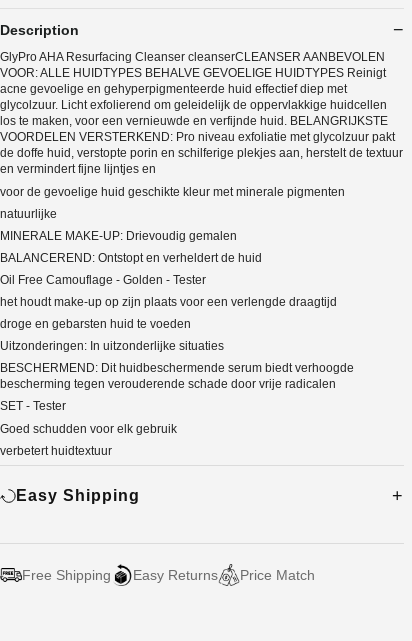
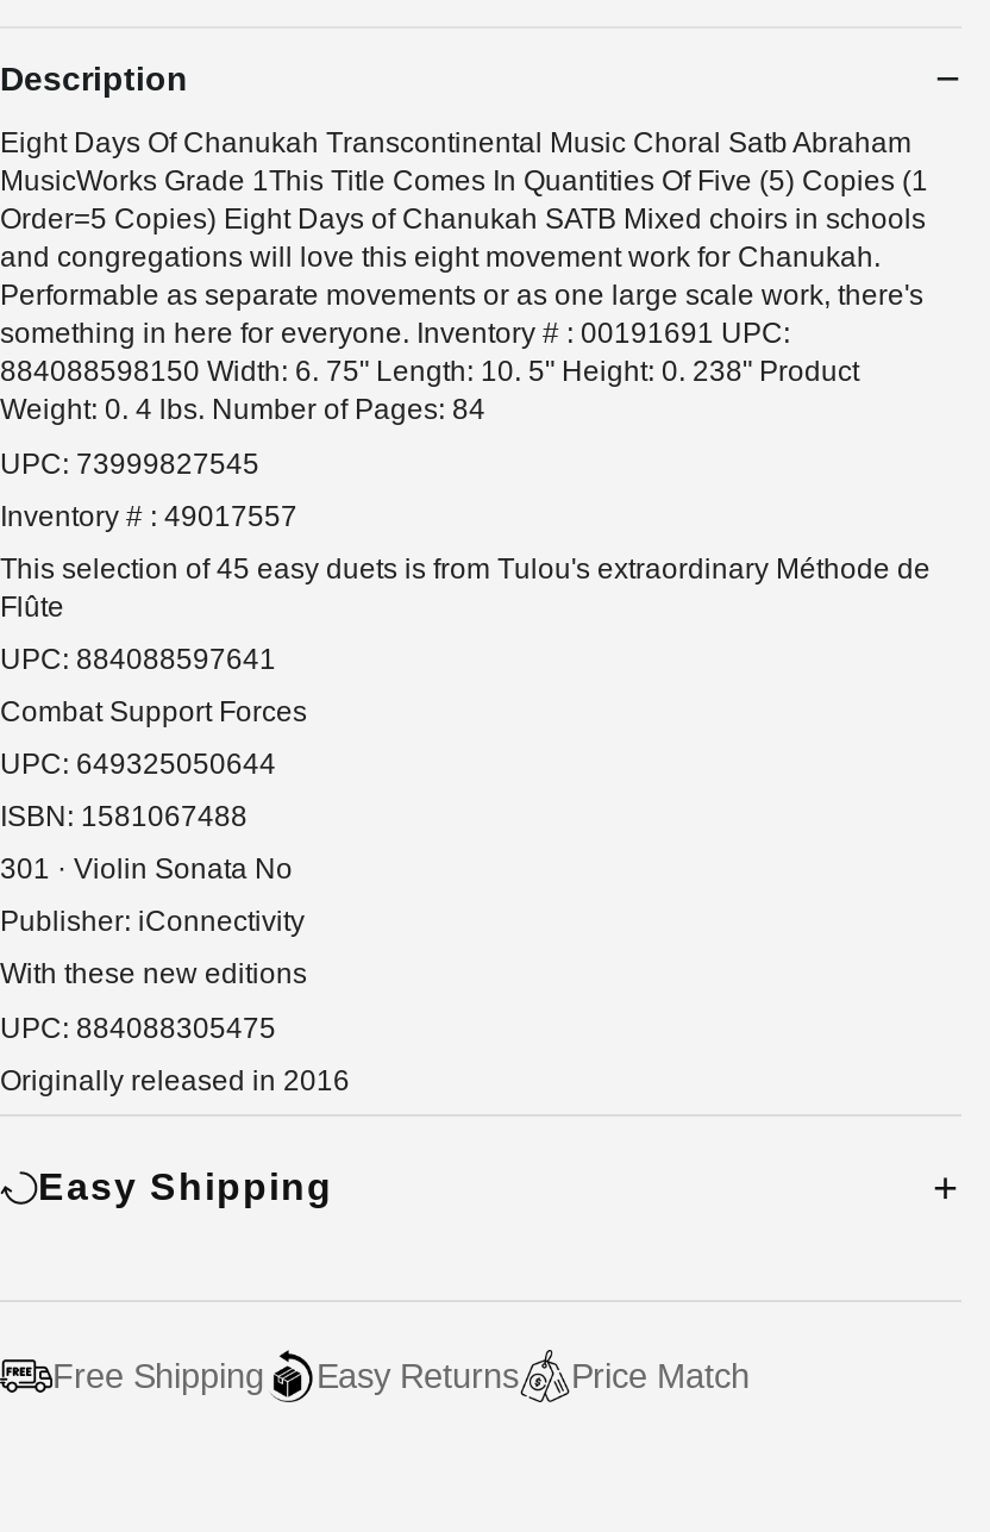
[0,50,403,176] GlyPro AHA Resurfacing Cleanser cleanserCLEANSER AANBEVOLEN | VOOR: ALLE HUIDTYPES BEHALVE GEVOELIGE HUIDTYPES Reinigt | acne gevoelige en gehyperpigmenteerde huid effectief diep met | glycolzuur. Licht exfolierend om geleidelijk de oppervlakkige huidcellen | los te maken, voor een vernieuwde en verfijnde huid. BELANGRIJKSTE | VOORDELEN VERSTERKEND: Pro niveau exfoliatie met glycolzuur pakt | de doffe huid, verstopte porin en schilferige plekjes aan, herstelt de textuur | en vermindert fijne lijntjes en -> [0,127,928,427] Eight Days Of Chanukah Transcontinental Music Choral Satb Abraham | MusicWorks Grade 1This Title Comes In Quantities Of Five (5) Copies (1 | Order=5 Copies) Eight Days of Chanukah SATB Mixed choirs in schools | and congregations will love this eight movement work for Chanukah. | Performable as separate movements or as one large scale work, there's | something in here for everyone. Inventory # : 00191691 UPC: | 884088598150 Width: 6. 75" Length: 10. 5" Height: 0. 238" Product | Weight: 0. 4 lbs. Number of Pages: 84
[0,184,345,198] voor de gevoelige huid geschikte kleur met minerale pigmenten -> [0,446,259,480] UPC: 73999827545
[0,207,57,221] natuurlijke -> [0,499,297,532] Inventory # : 49017557
[0,229,237,243] MINERALE MAKE-UP: Drievoudig gemalen -> [0,552,931,623] This selection of 45 easy duets is from Tulou's extraordinary Méthode de | Flûte
[0,251,262,265] BALANCEREND: Ontstopt en verheldert de huid -> [0,642,276,676] UPC: 884088597641
[0,273,206,287] Oil Free Camouflage - Golden - Tester -> [0,695,307,728] Combat Support Forces
[0,295,337,309] het houdt make-up op zijn plaats voor een verlengde draagtijd -> [0,748,276,781] UPC: 649325050644
[0,317,191,331] droge en gebarsten huid te voeden -> [0,800,248,834] ISBN: 1581067488
[0,339,224,353] Uitzonderingen: In uitzonderlijke situaties -> [0,853,293,886] 301 · Violin Sonata No
[0,361,354,391] BESCHERMEND: Dit huidbeschermende serum biedt verhoogde | bescherming tegen verouderende schade door vrije radicalen -> [0,906,305,939] Publisher: iConnectivity
[0,399,66,413] SET - Tester -> [0,958,307,992] With these new editions
[0,422,177,436] Goed schudden voor elk gebruik -> [0,1011,276,1044] UPC: 884088305475
[0,444,112,458] verbetert huidtextuur -> [0,1063,350,1097] Originally released in 2016

